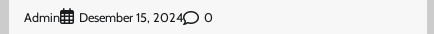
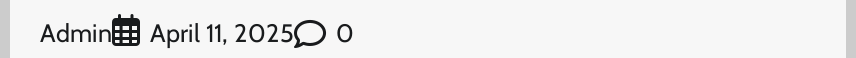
[79,10,183,25] Desember 15, 2024 -> [150,18,294,48] April 11, 2025

